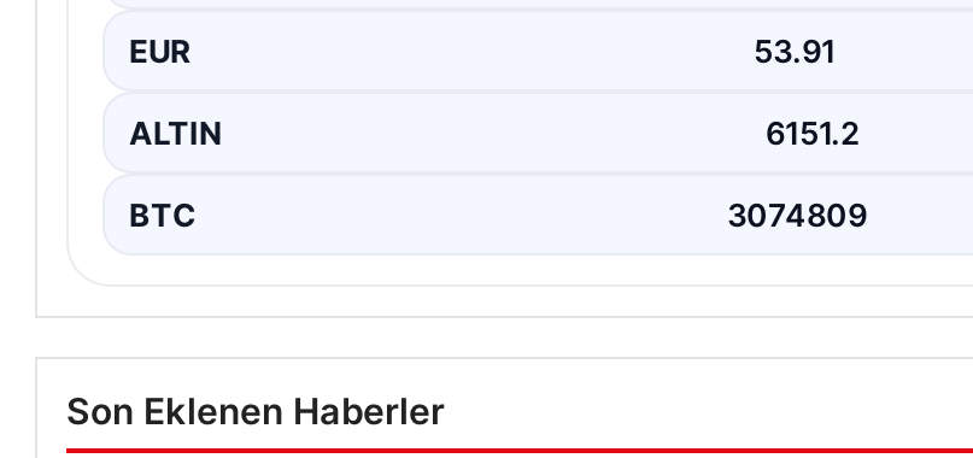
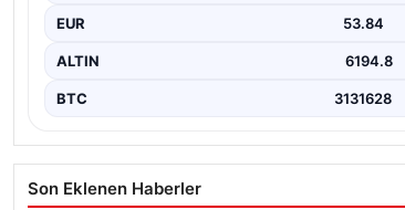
[754,32,836,71] 53.91 -> [343,15,384,32] 53.84
[766,114,860,153] 6151.2 -> [345,52,393,70] 6194.8
[727,196,867,235] 3074809 -> [334,90,392,108] 3131628

